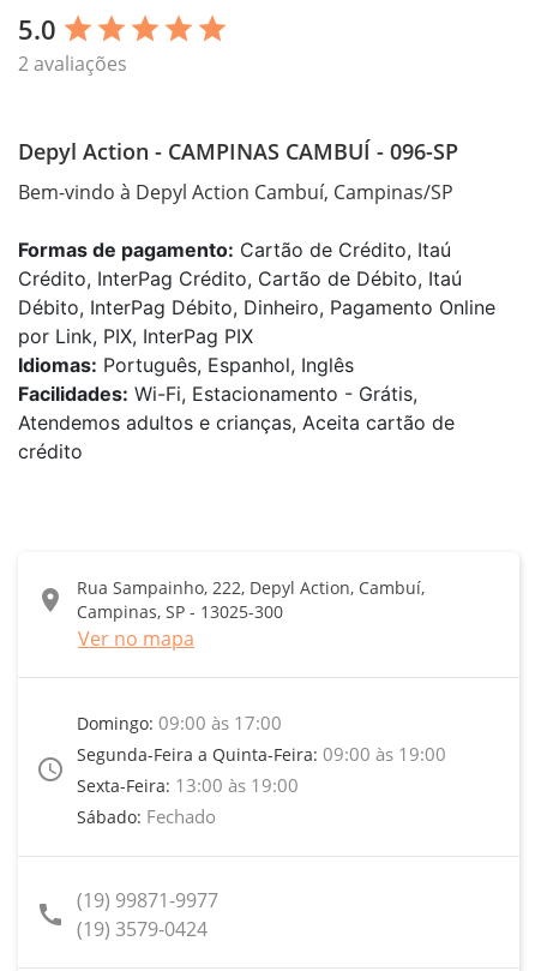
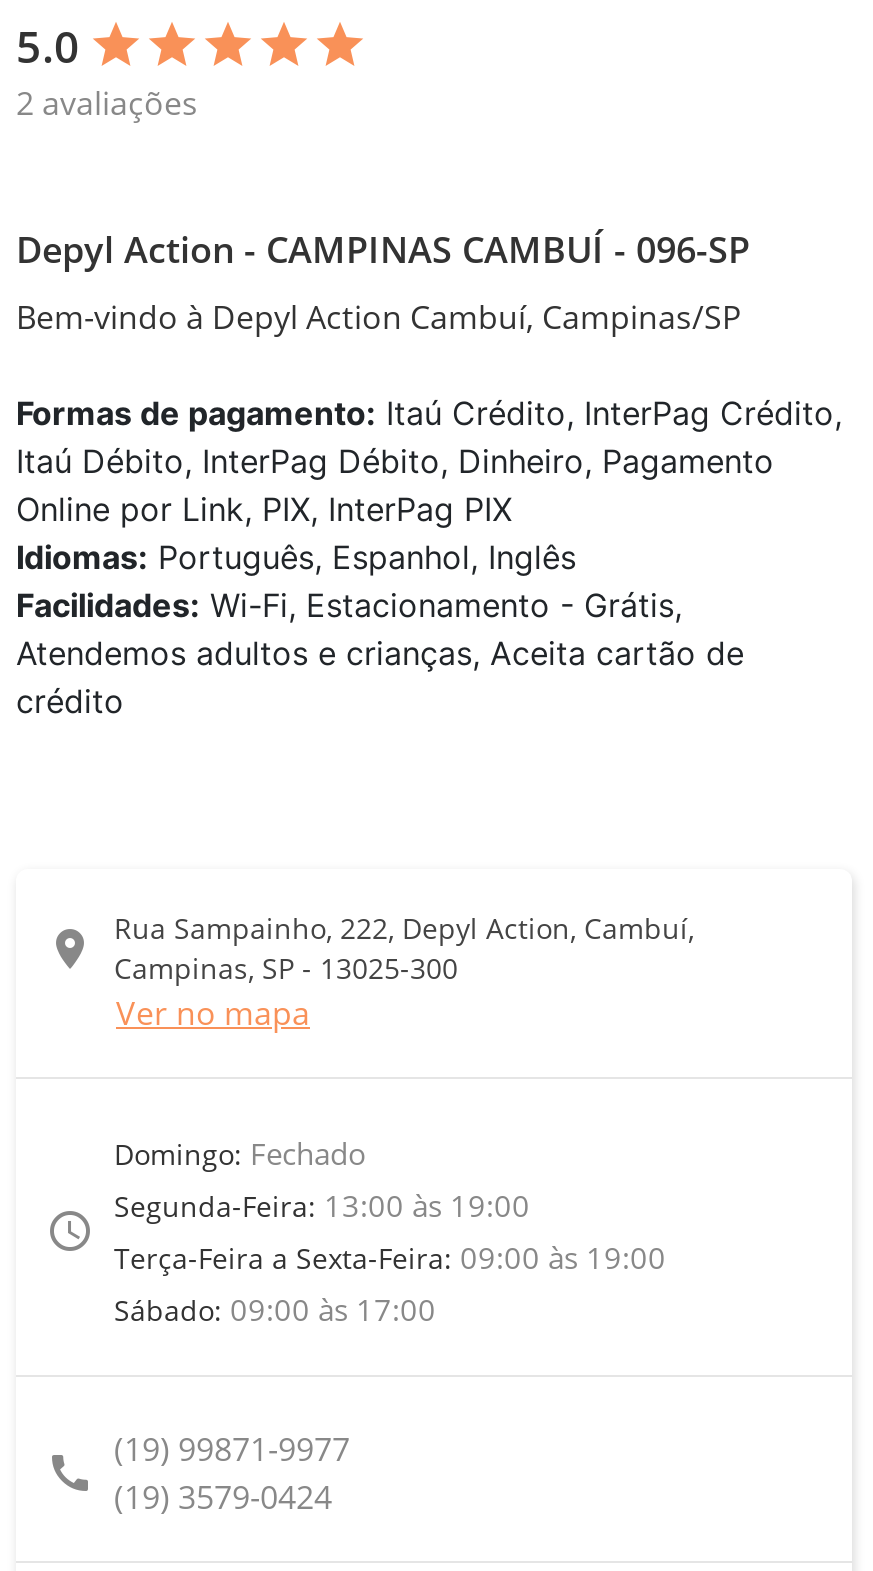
[18,238,495,348] Formas de pagamento: Cartão de Crédito, Itaú | Crédito, InterPag Crédito, Cartão de Débito, Itaú | Débito, InterPag Débito, Dinheiro, Pagamento Online | por Link, PIX, InterPag PIX -> [16,393,842,529] Formas de pagamento: Itaú Crédito, InterPag Crédito, | Itaú Débito, InterPag Débito, Dinheiro, Pagamento | Online por Link, PIX, InterPag PIX
[77,710,446,828] Domingo: 09:00 às 17:00 | Segunda-Feira a Quinta-Feira: 09:00 às 19:00 | Sexta-Feira: 13:00 às 19:00 | Sábado: Fechado -> [114,1133,666,1329] Domingo: Fechado | Segunda-Feira: 13:00 às 19:00 | Terça-Feira a Sexta-Feira: 09:00 às 19:00 | Sábado: 09:00 às 17:00

